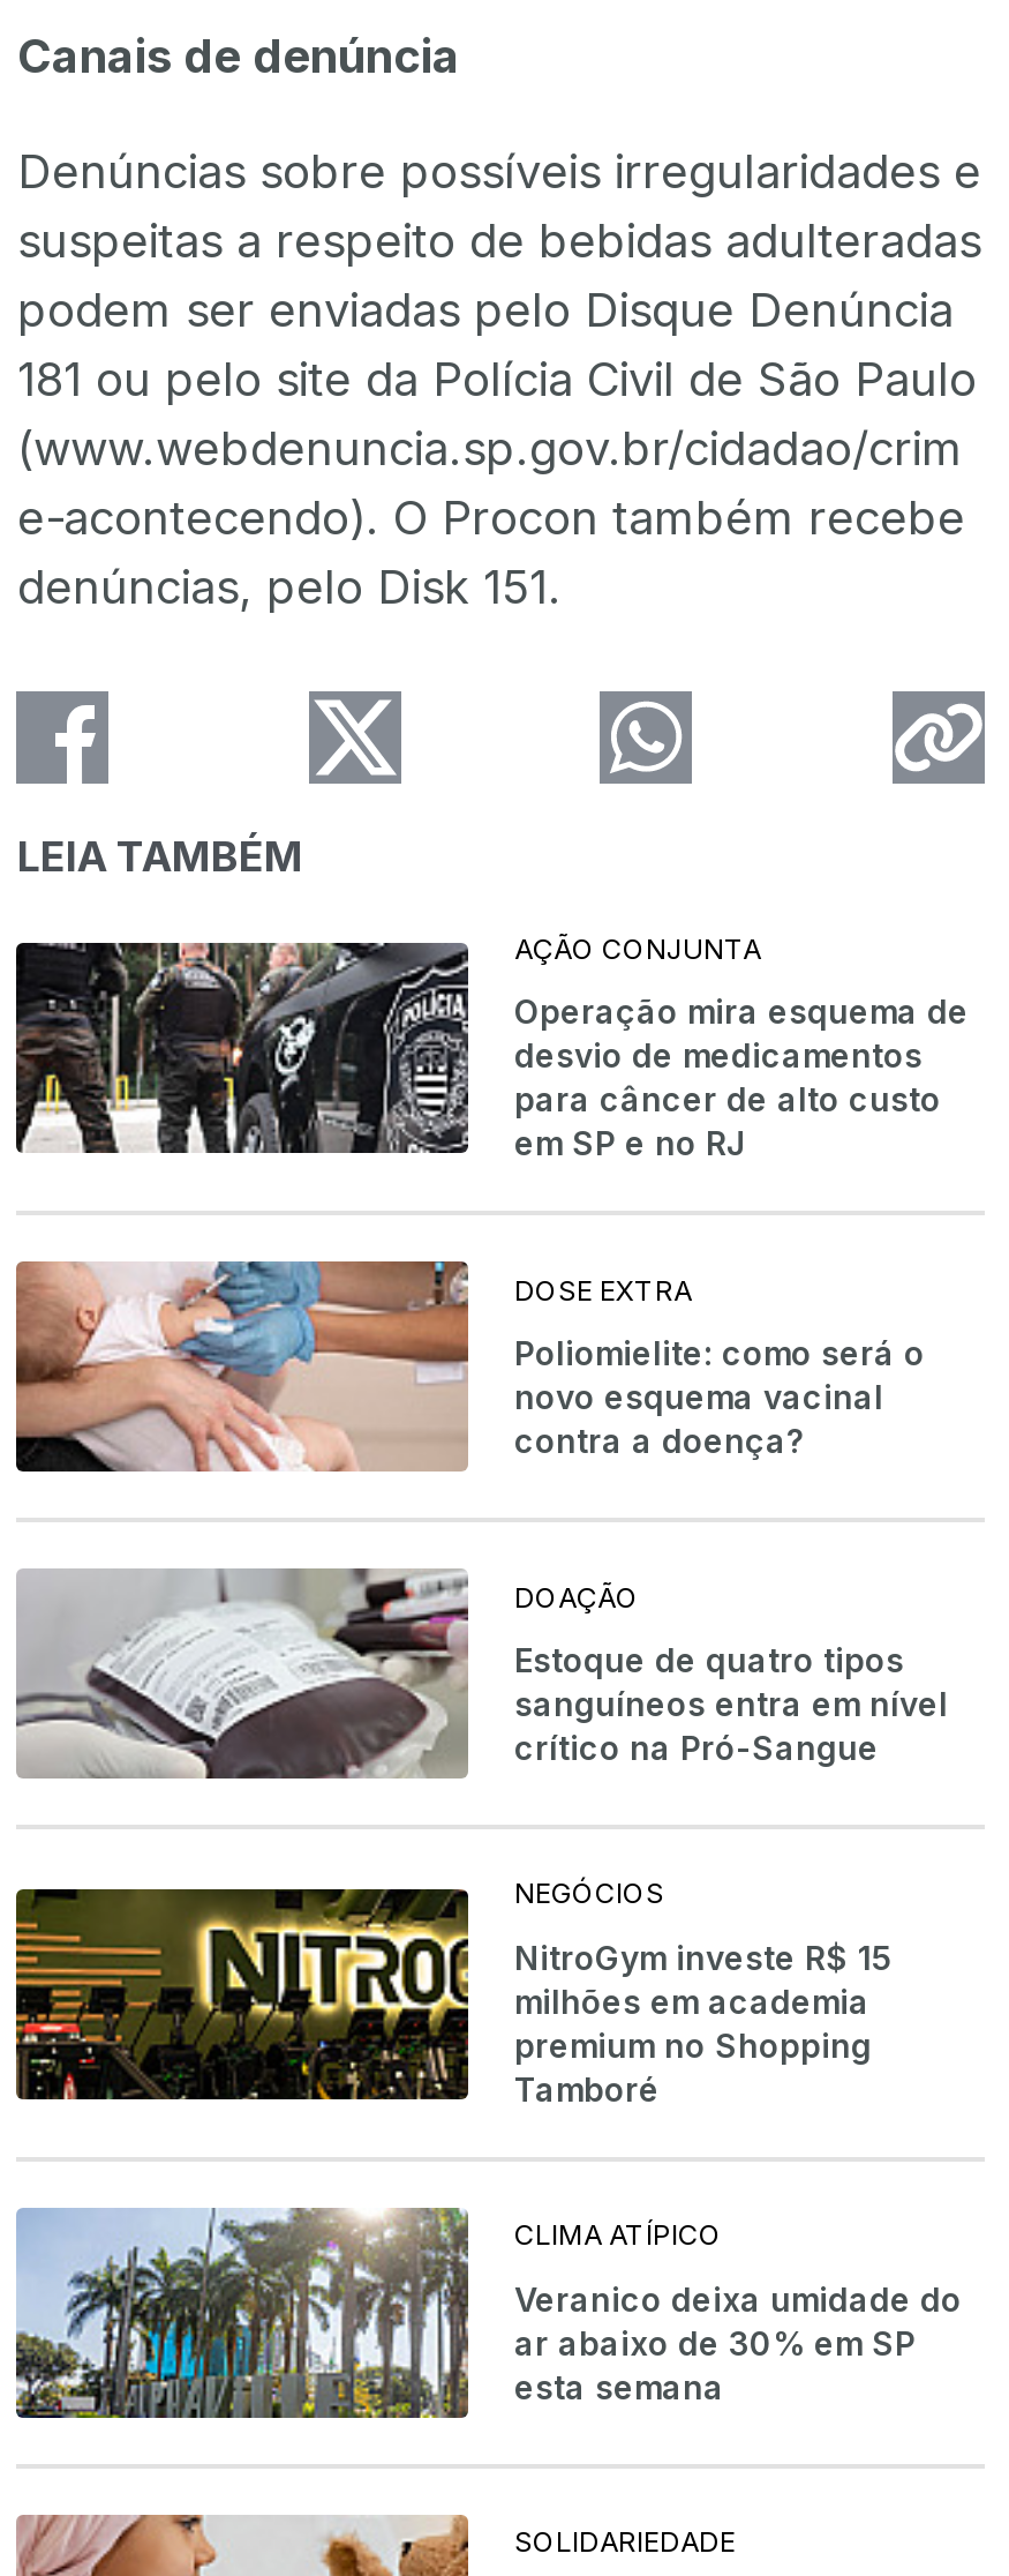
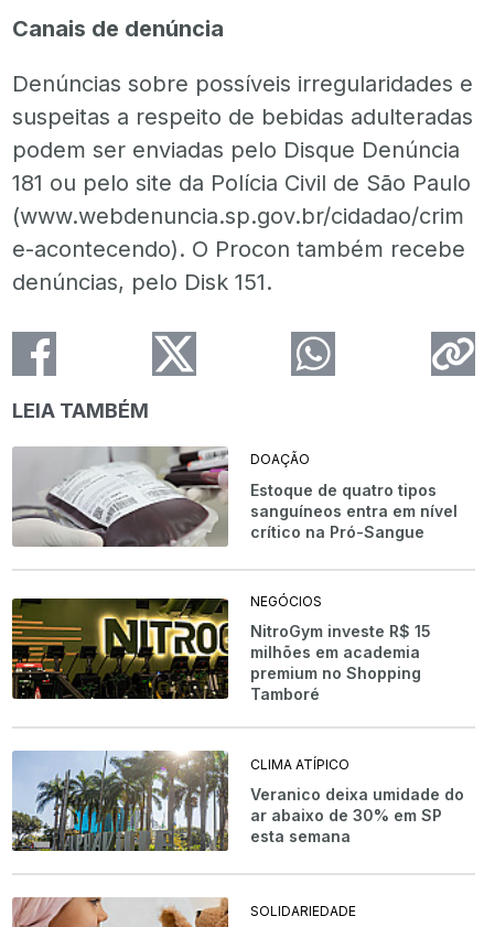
[14,931,969,1163] [image] | AÇÃO CONJUNTA | Operação mira esquema de | desvio de medicamentos | para câncer de alto custo | em SP e no RJ -> none
[14,1259,925,1474] [image] | DOSE EXTRA | Poliomielite: como será o | novo esquema vacinal | contra a doença? -> none

